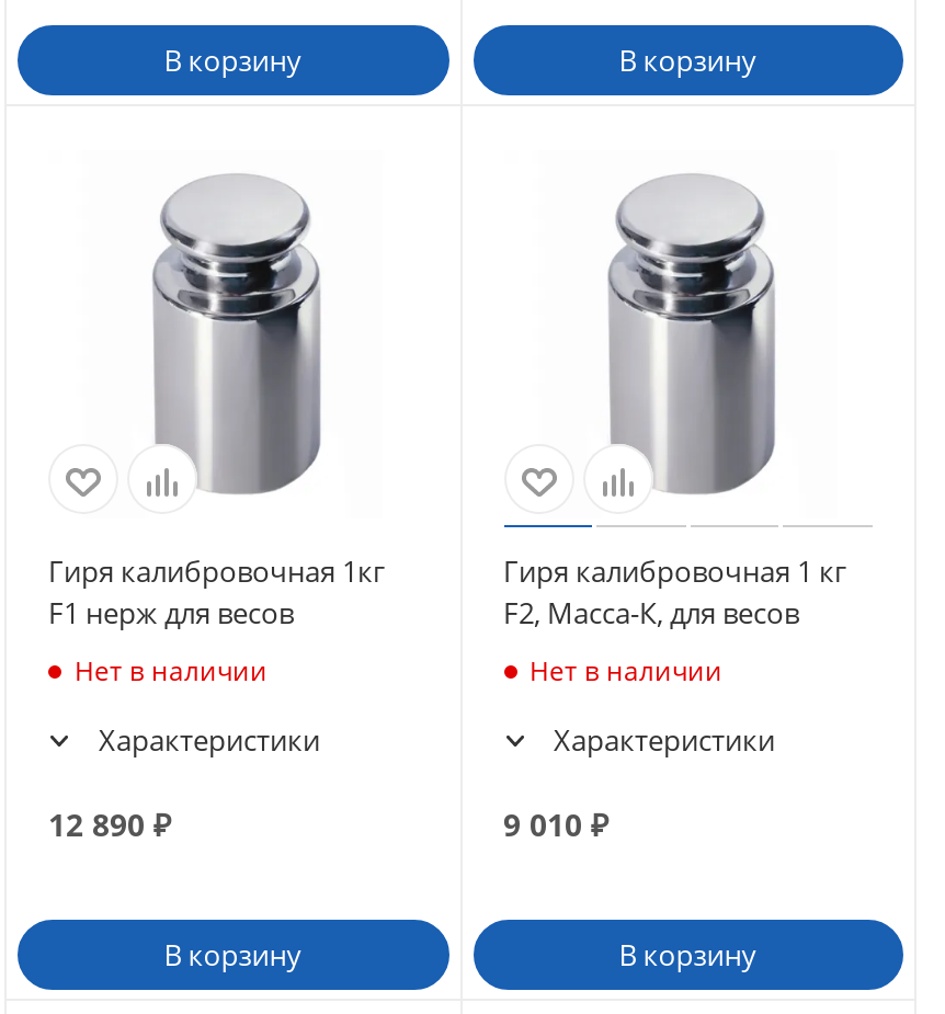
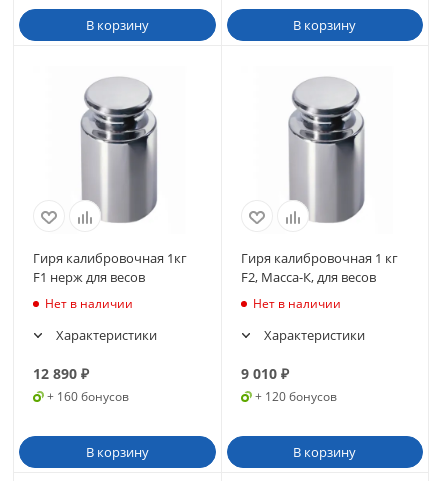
none -> [47,388,129,405] + 160 бонусов
none -> [254,388,336,405] + 120 бонусов

